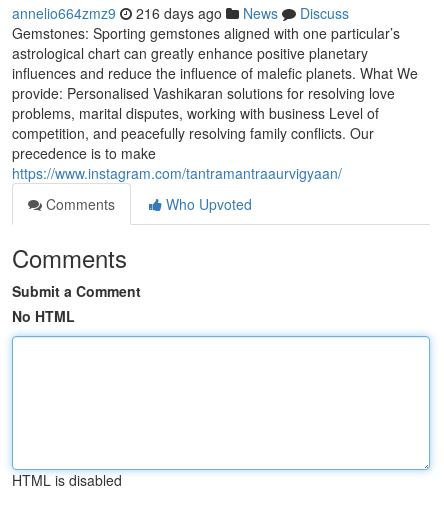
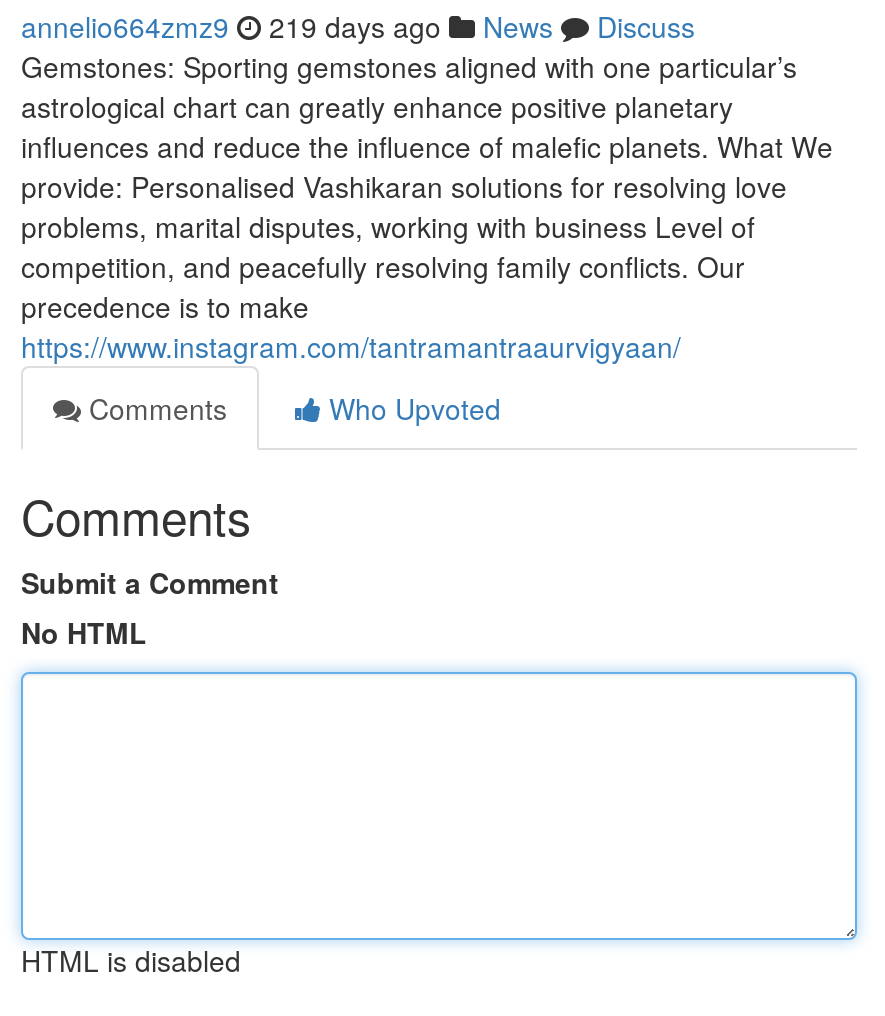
[12,3,349,23] annelio664zmz9 216 days ago News Discuss -> [21,6,695,46] annelio664zmz9 219 days ago News Discuss

